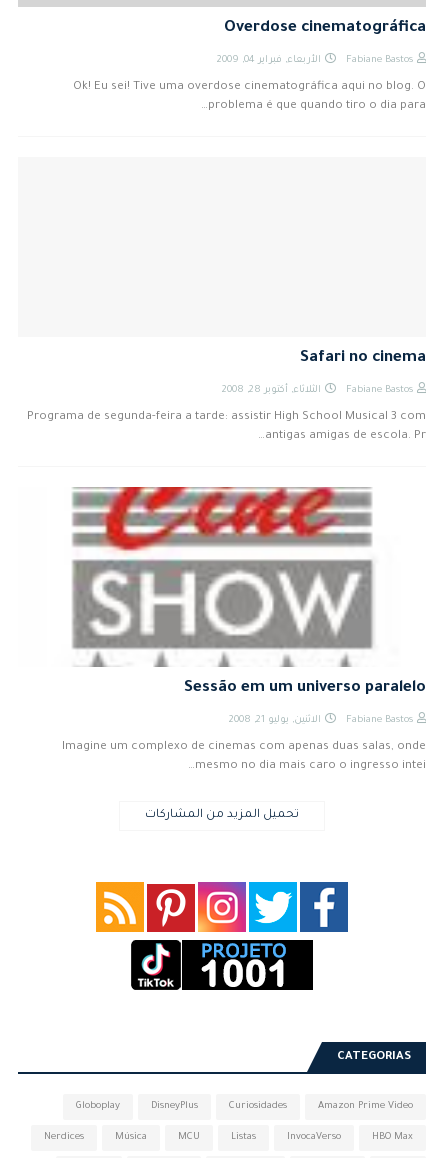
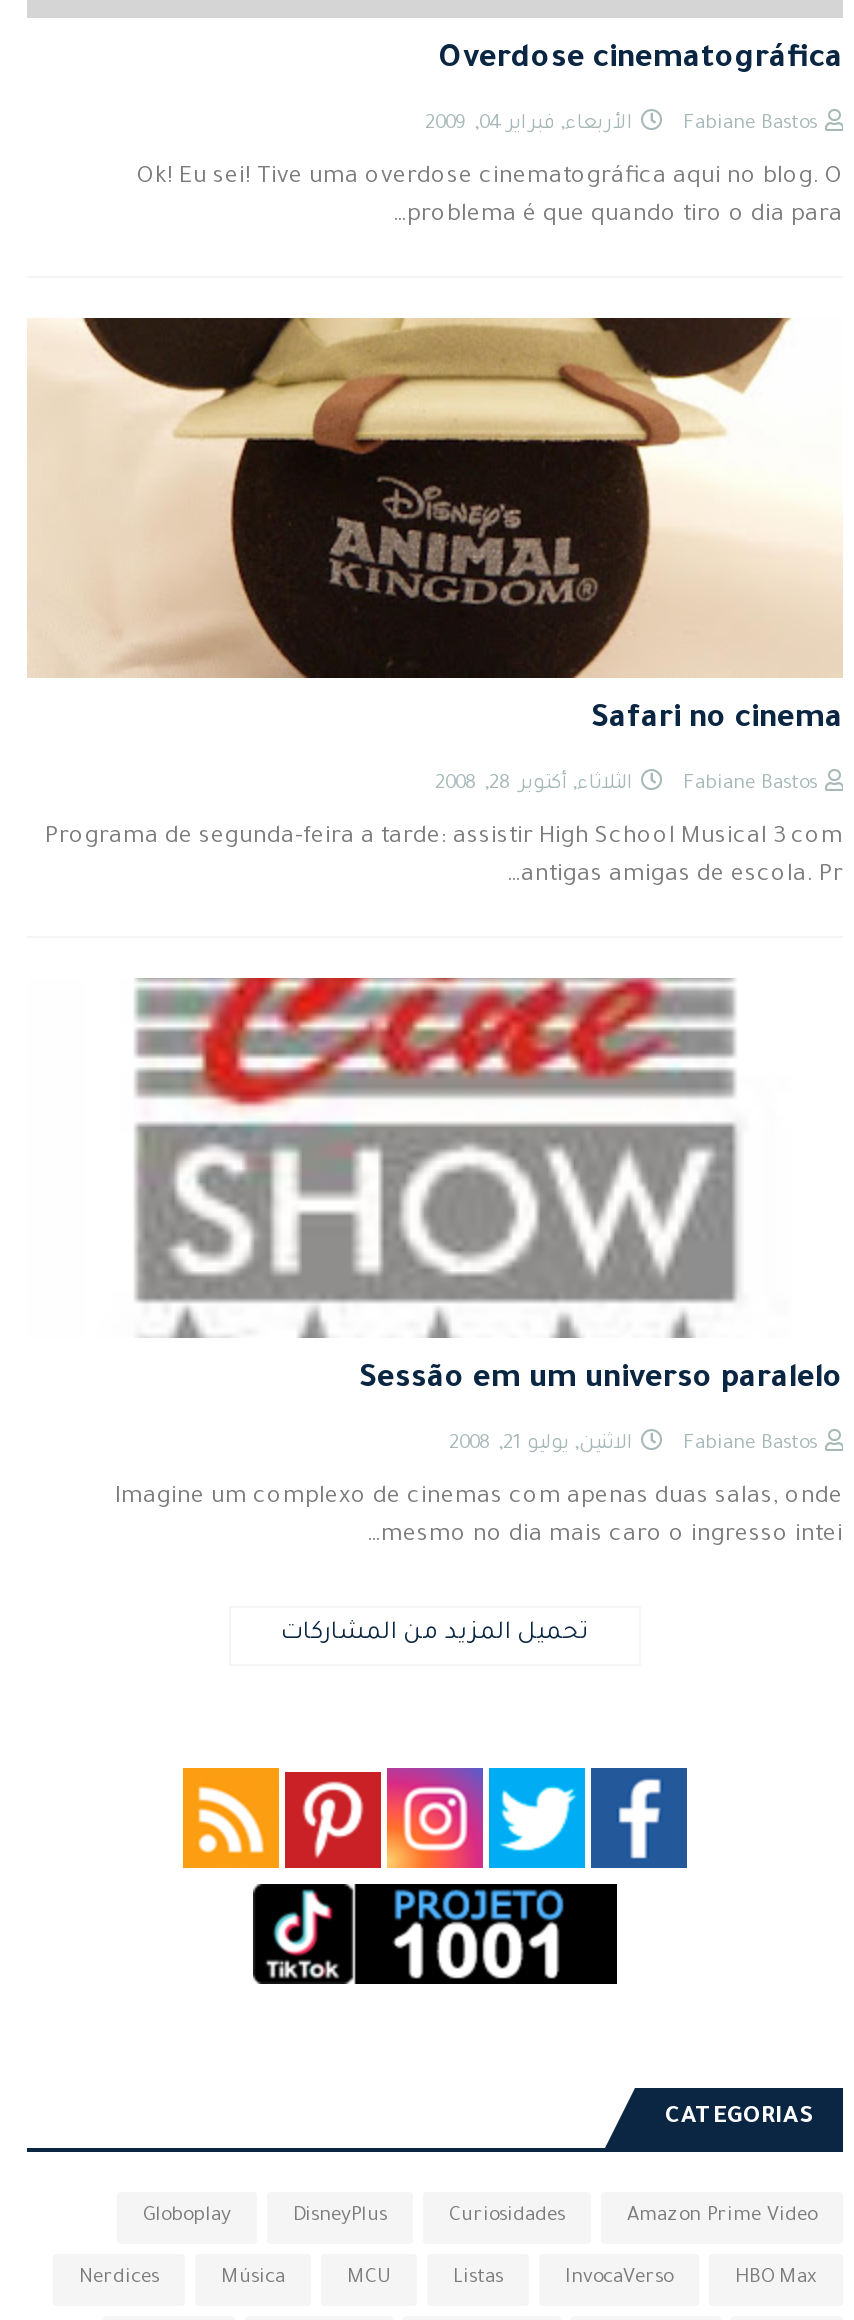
none -> [27,316,843,680] [image]

